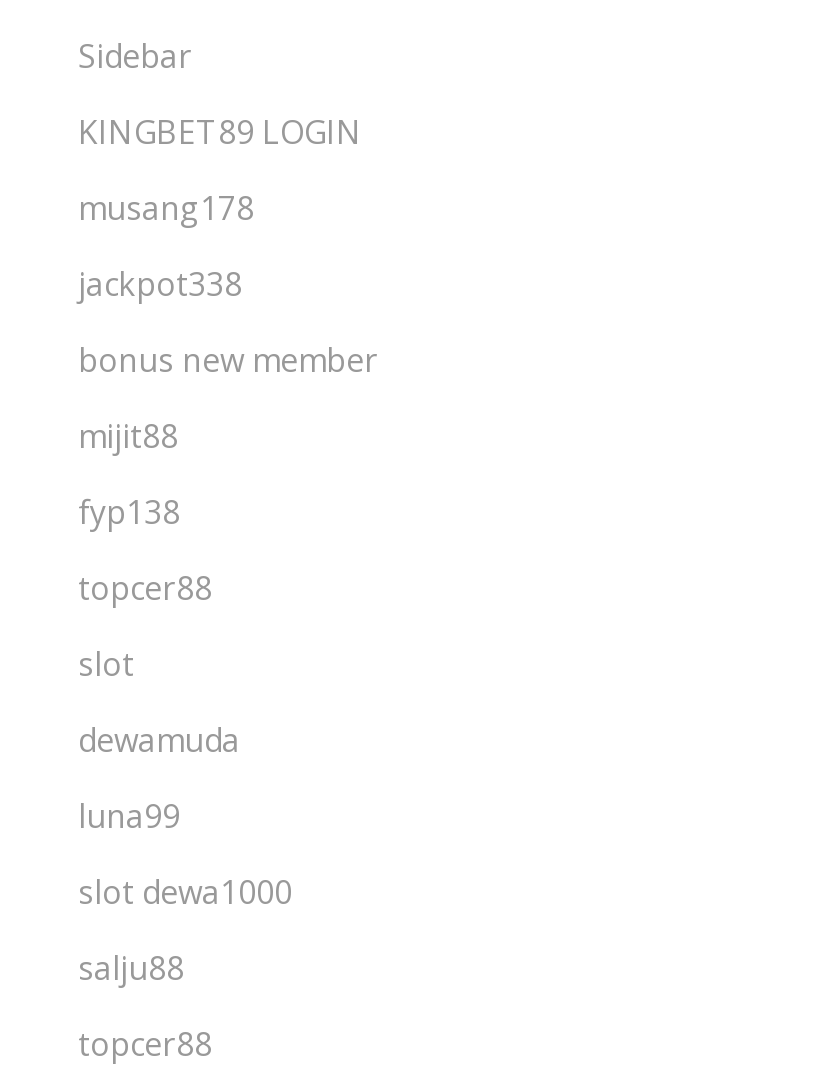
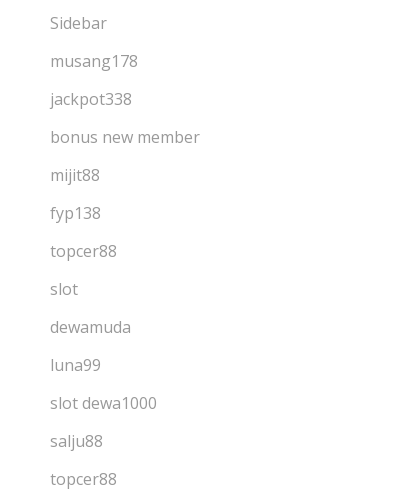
[78,109,362,153] KINGBET89 LOGIN -> none

